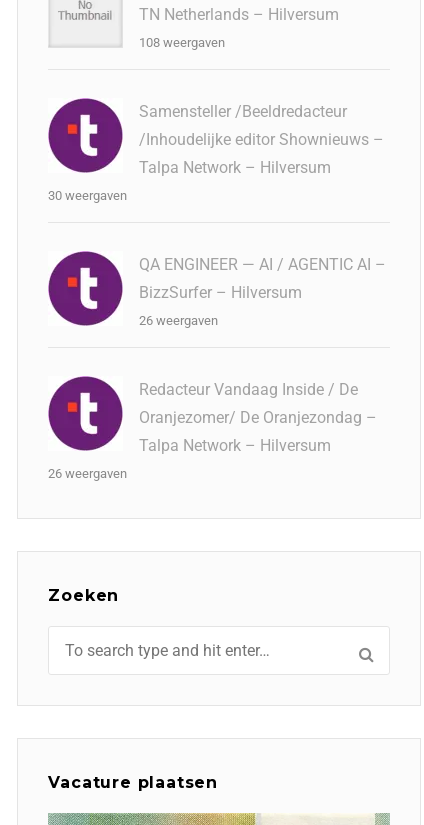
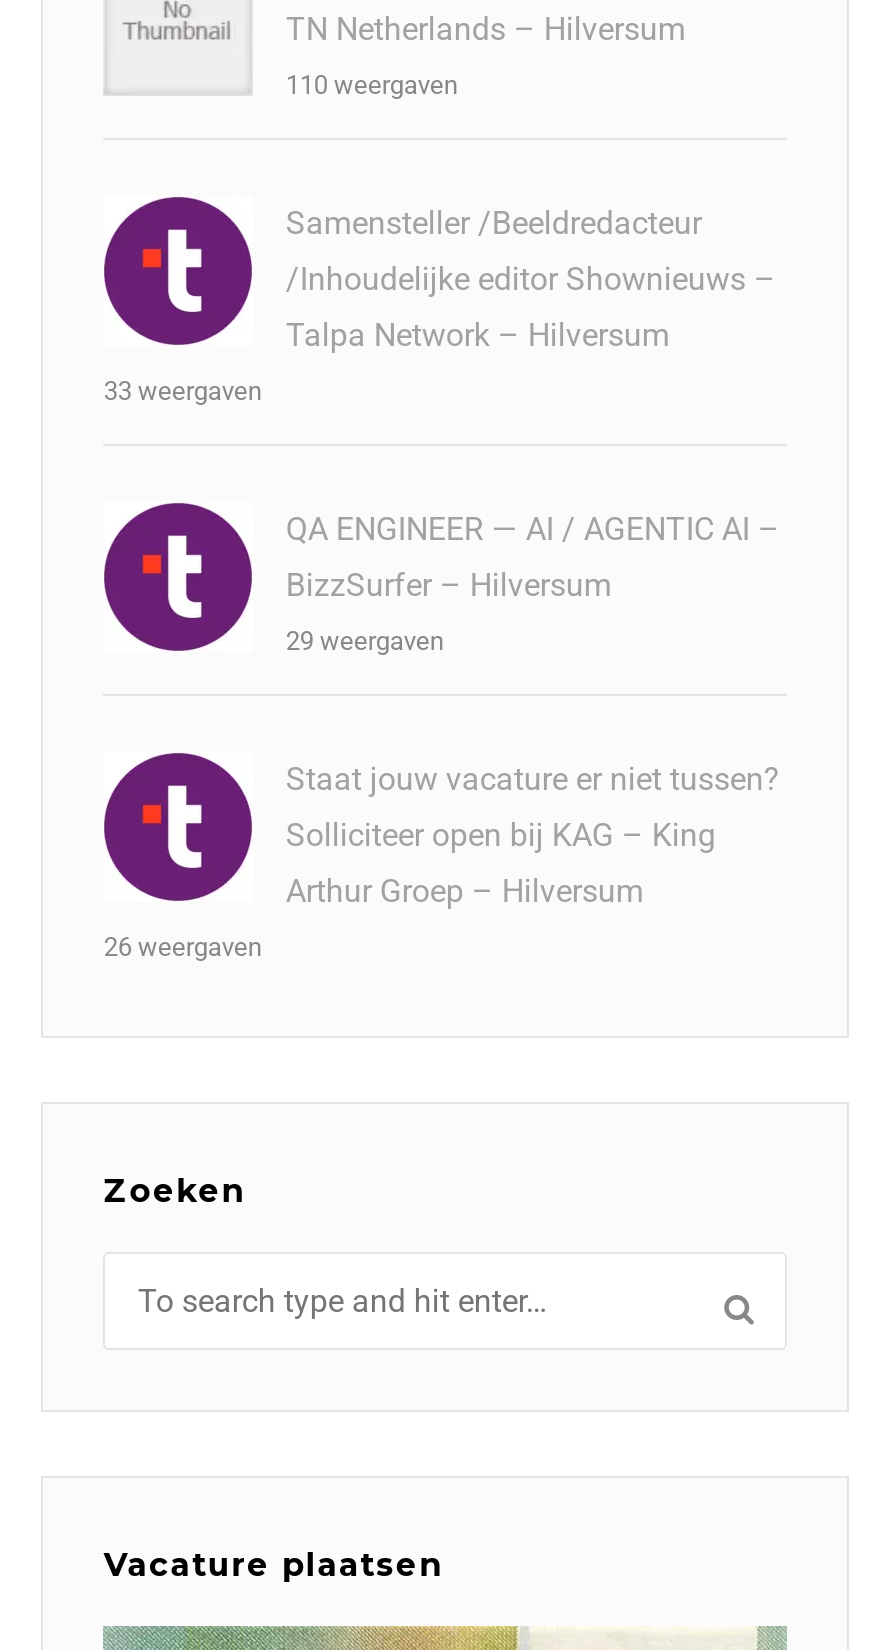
[139,35,225,50] 108 weergaven -> [286,70,458,100] 110 weergaven
[48,188,127,203] 30 weergaven -> [104,376,262,406] 33 weergaven
[139,313,218,328] 26 weergaven -> [286,626,444,656] 29 weergaven
[139,380,358,399] Redacteur Vandaag Inside / De -> [286,760,780,798] Staat jouw vacature er niet tussen?
[139,408,377,427] Oranjezomer/ De Oranjezondag – -> [286,816,716,854] Solliciteer open bij KAG – King
[139,436,331,455] Talpa Network – Hilversum -> [286,872,644,910] Arthur Groep – Hilversum

